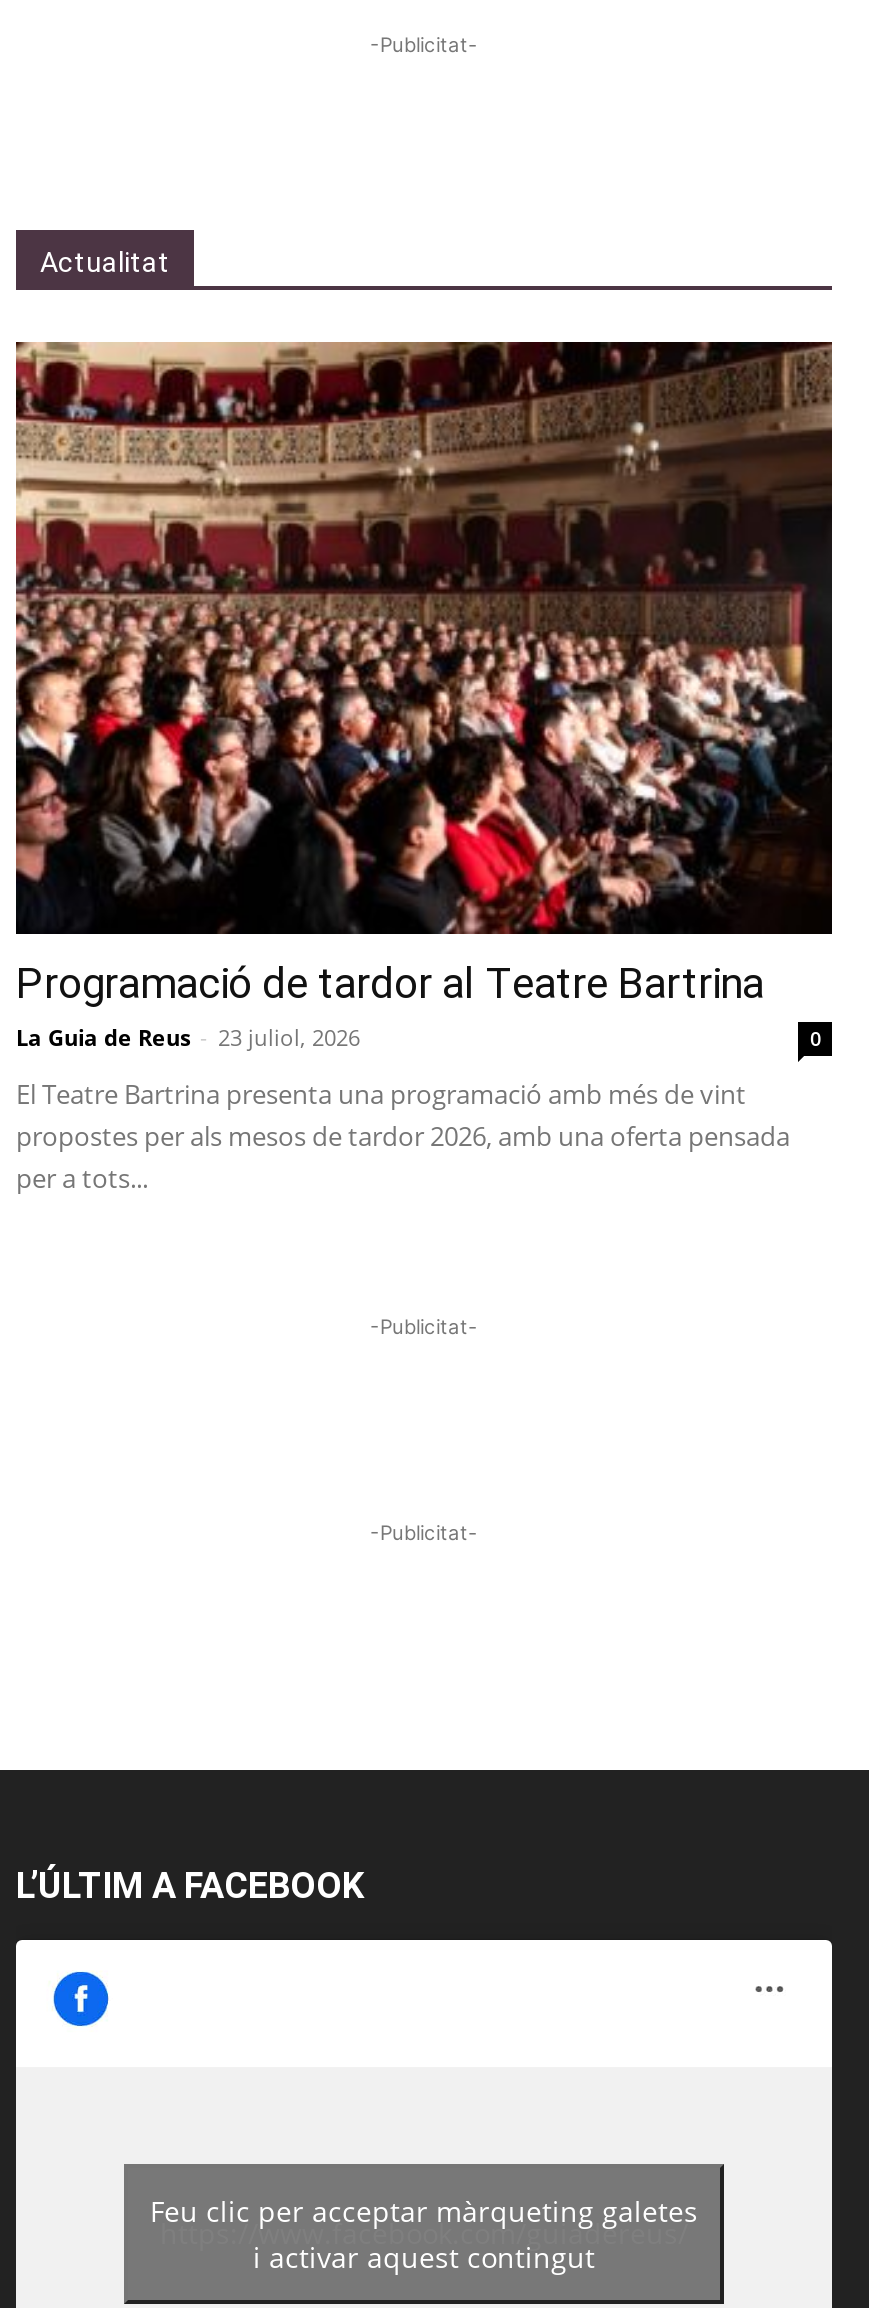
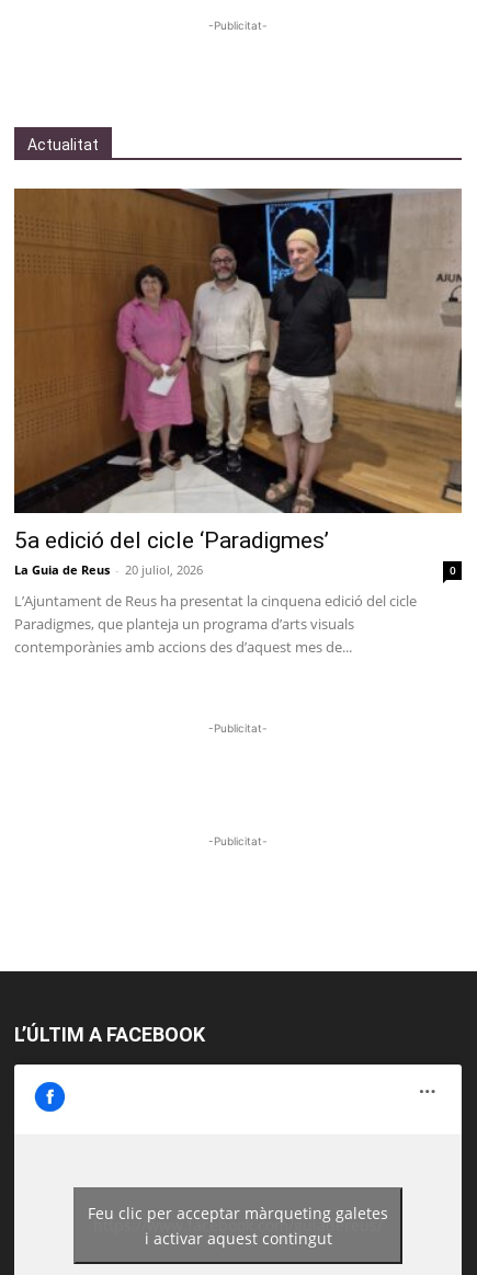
[14,342,834,1052] [image] | Programació de tardor al Teatre Bartrina | La Guia de Reus - 23 juliol, 2026 -> [13,187,463,578] [image] | 5a edició del cicle ‘Paradigmes’ | La Guia de Reus - 20 juliol, 2026
[16,1076,790,1196] El Teatre Bartrina presenta una programació amb més de vint | propostes per als mesos de tardor 2026, amb una oferta pensada | per a tots... -> [14,591,417,657] L’Ajuntament de Reus ha presentat la cinquena edició del cicle | Paradigmes, que planteja un programa d’arts visuals | contemporànies amb accions des d’aquest mes de...

